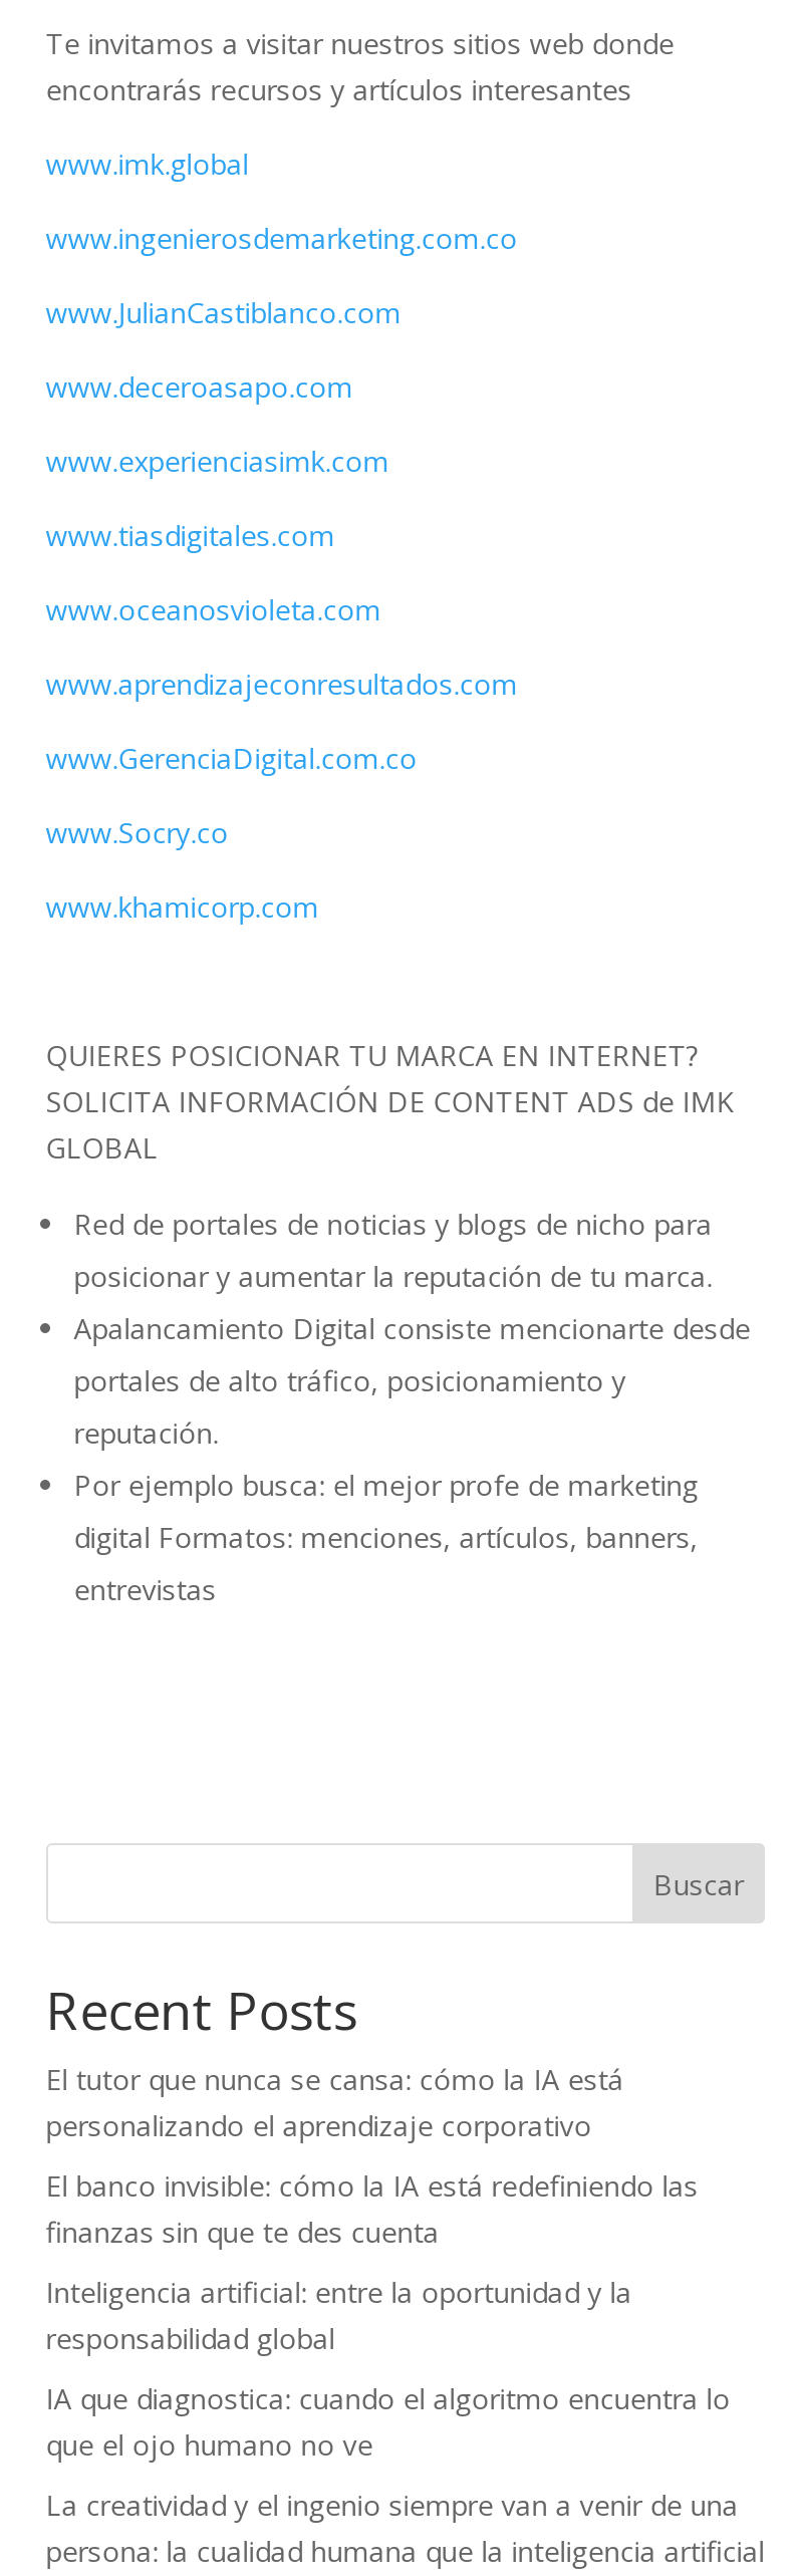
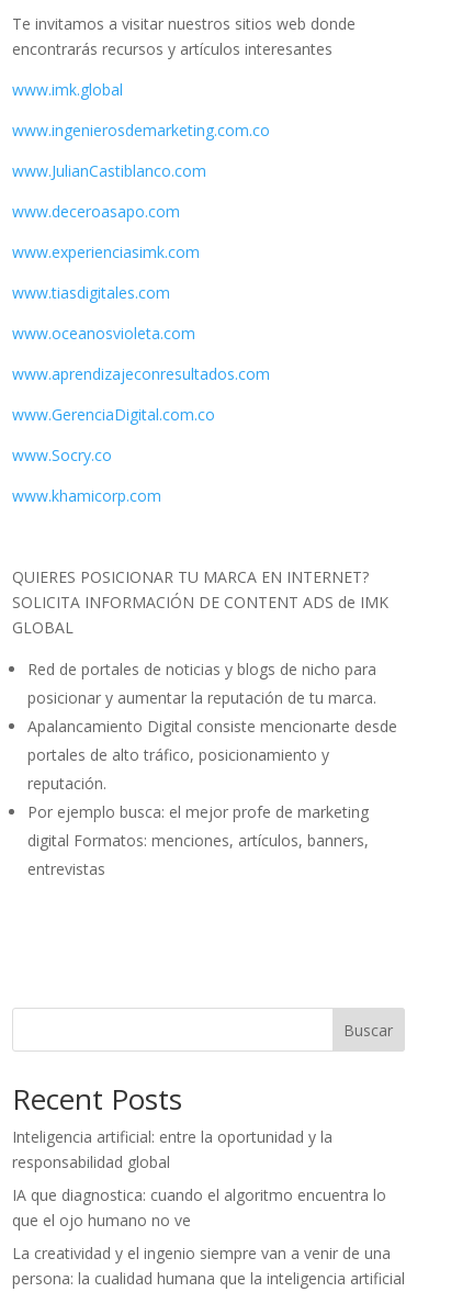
[46,2060,698,2251] El tutor que nunca se cansa: cómo la IA está | personalizando el aprendizaje corporativo | El banco invisible: cómo la IA está redefiniendo las | finanzas sin que te des cuenta -> none

